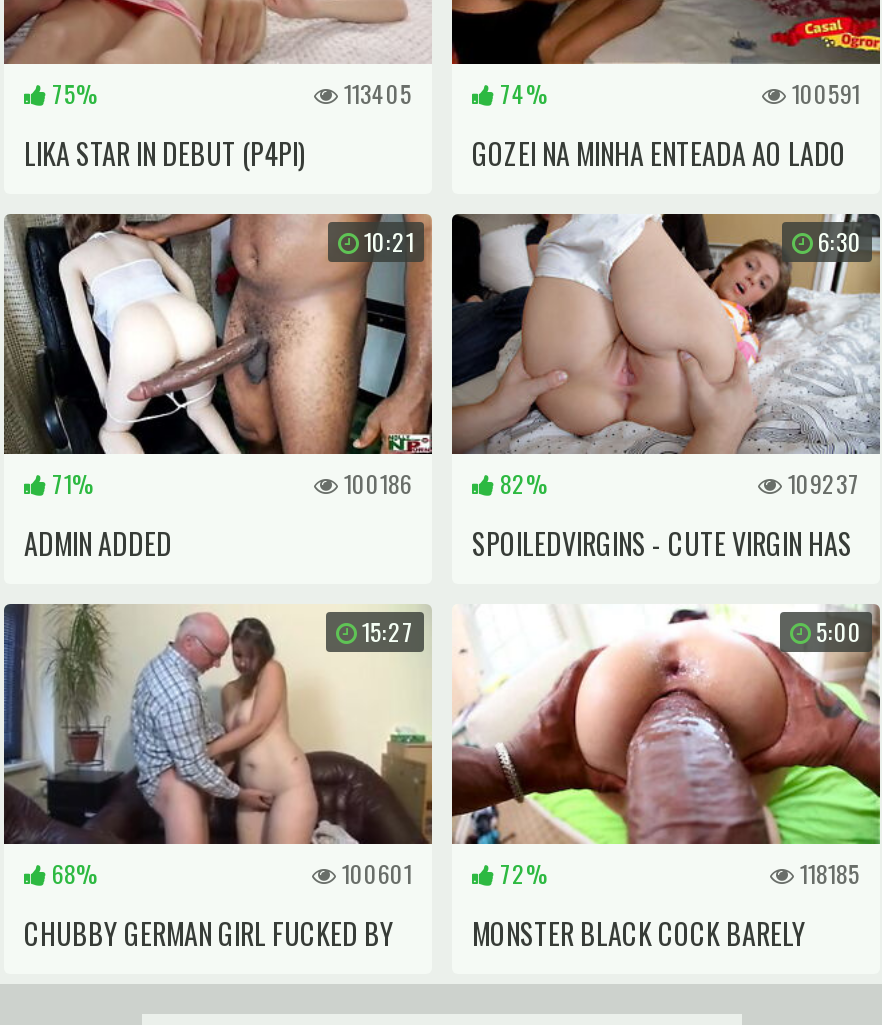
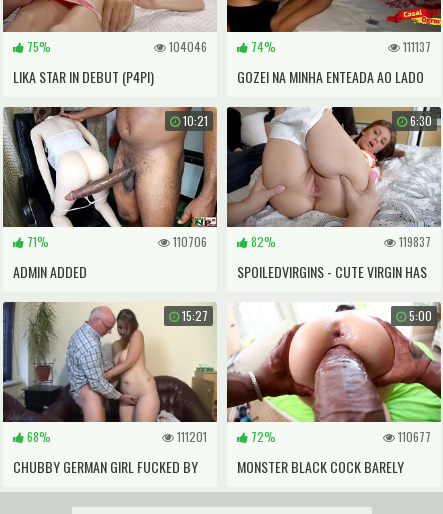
[338,75,412,109] 113405 -> [166,37,207,54] 104046
[786,75,860,109] 100591 -> [400,37,431,54] 111137
[338,466,412,500] 100186 -> [170,233,207,250] 110706
[782,466,860,500] 109237 -> [396,233,431,250] 119837
[336,856,412,890] 100601 -> [174,428,207,445] 111201
[794,856,860,890] 118185 -> [395,428,431,445] 110677

